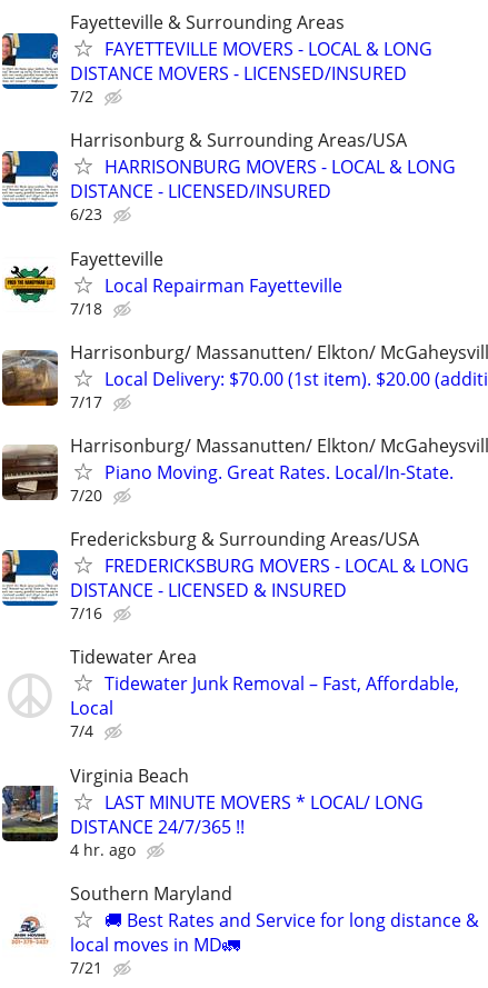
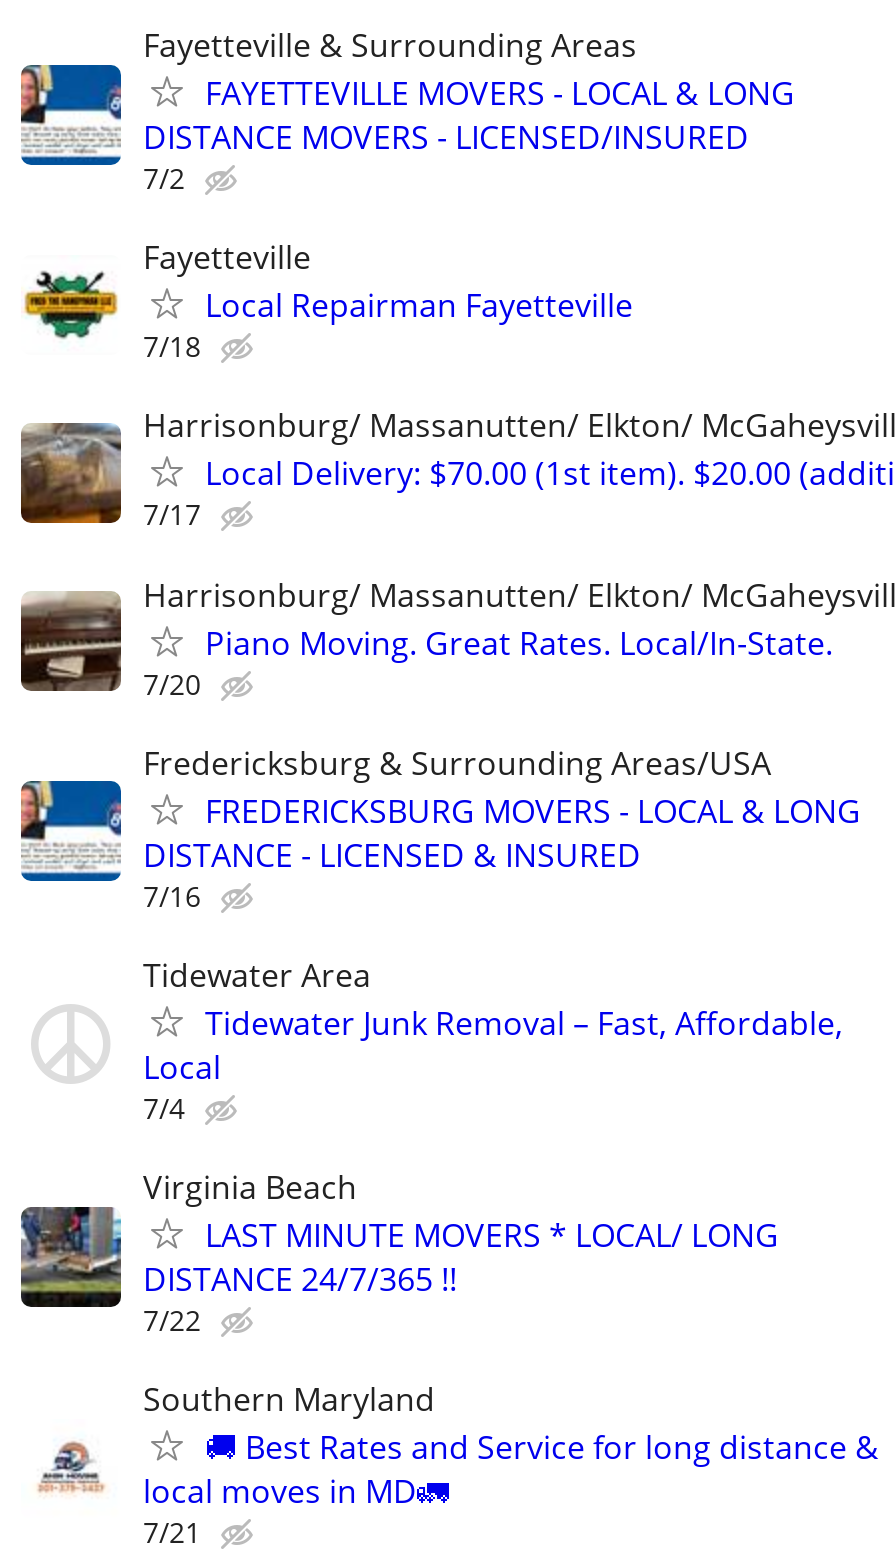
[70,128,456,225] Harrisonburg & Surrounding Areas/USA | HARRISONBURG MOVERS - LOCAL & LONG | DISTANCE - LICENSED/INSURED | 6/23 -> none
[70,839,136,860] 4 hr. ago -> [143,1302,201,1340] 7/22

